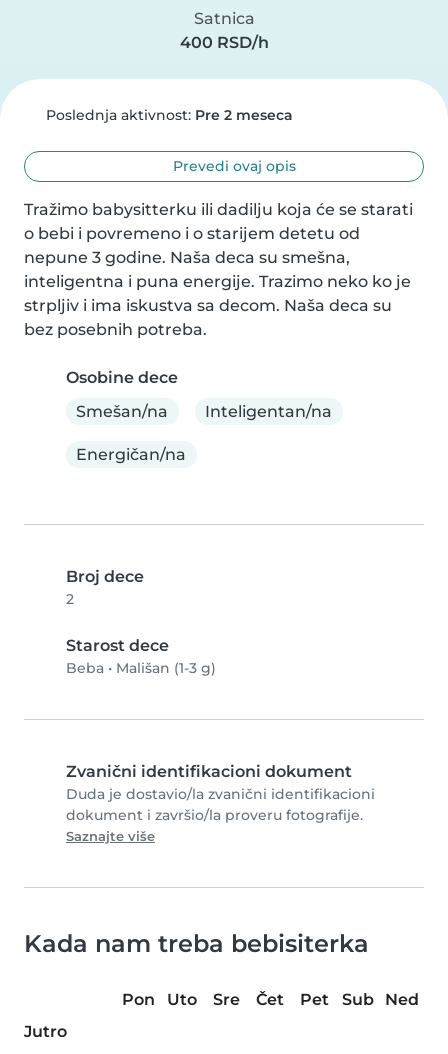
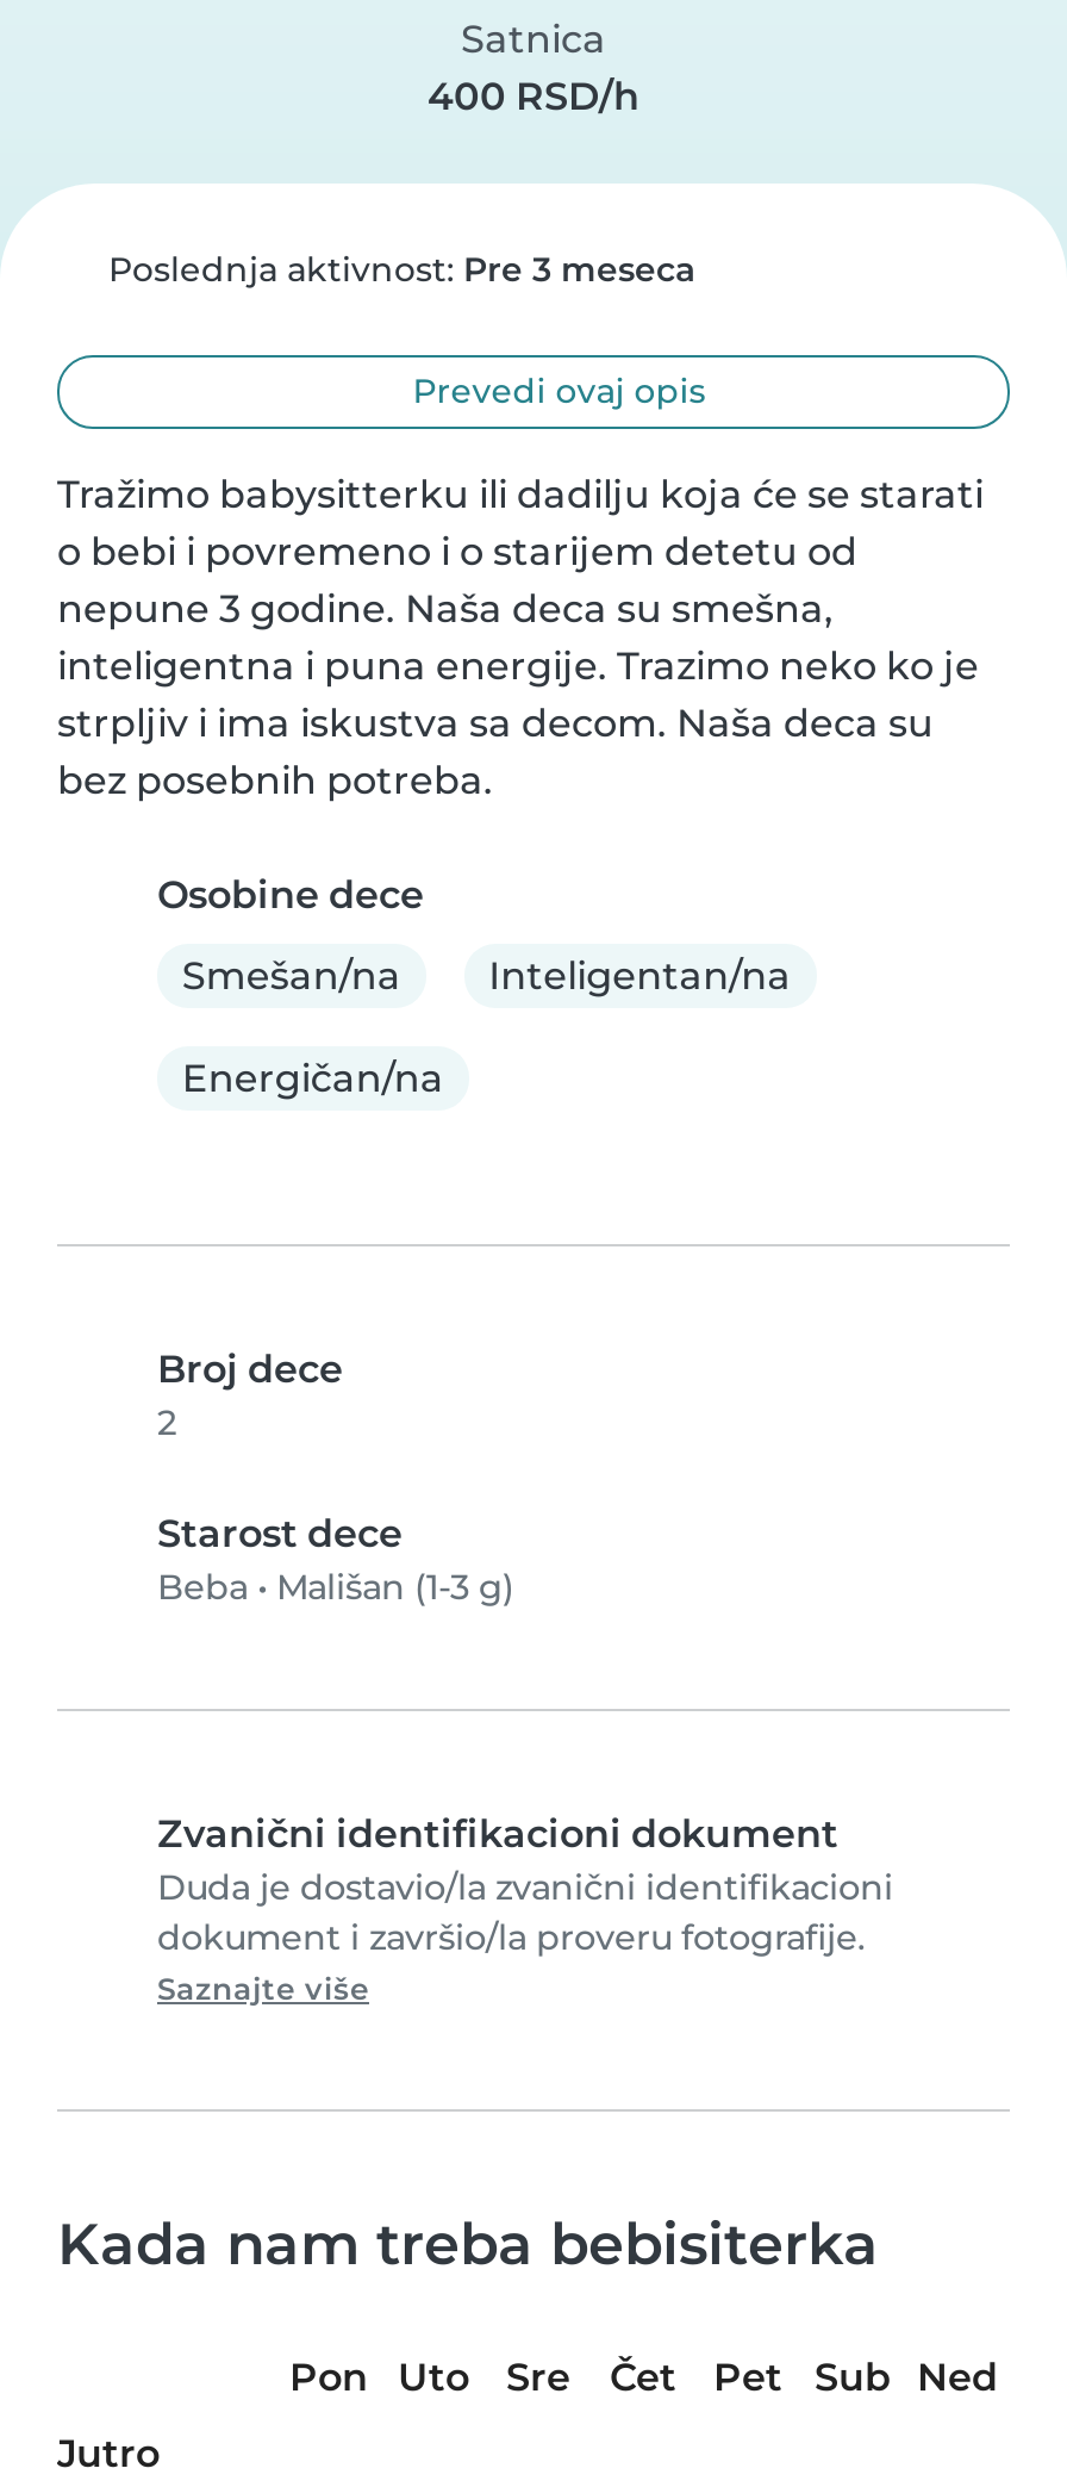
[41,106,292,124] Poslednja aktivnost: Pre 2 meseca -> [99,248,697,291] Poslednja aktivnost: Pre 3 meseca

